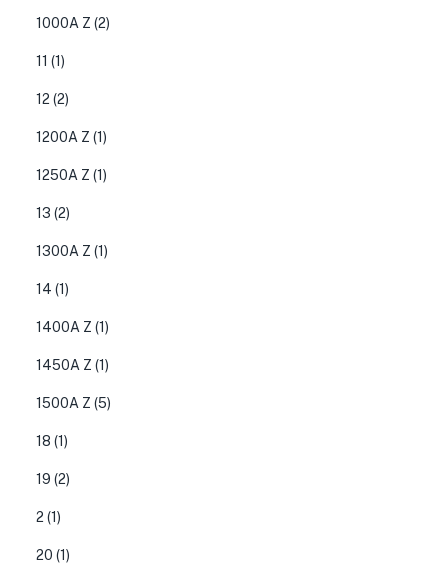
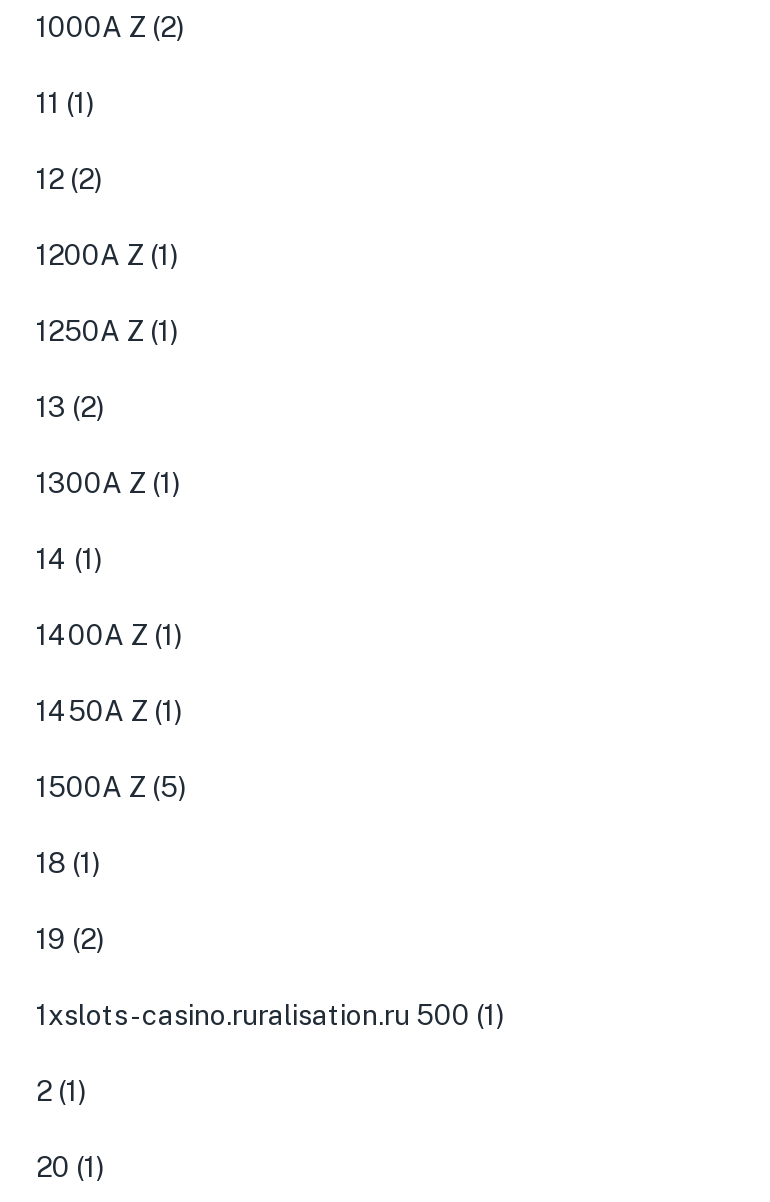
none -> [36,999,504,1031] 1xslots-casino.ruralisation.ru 500 (1)

